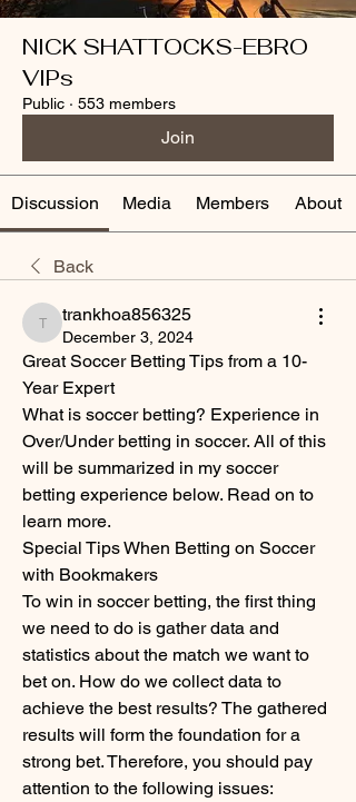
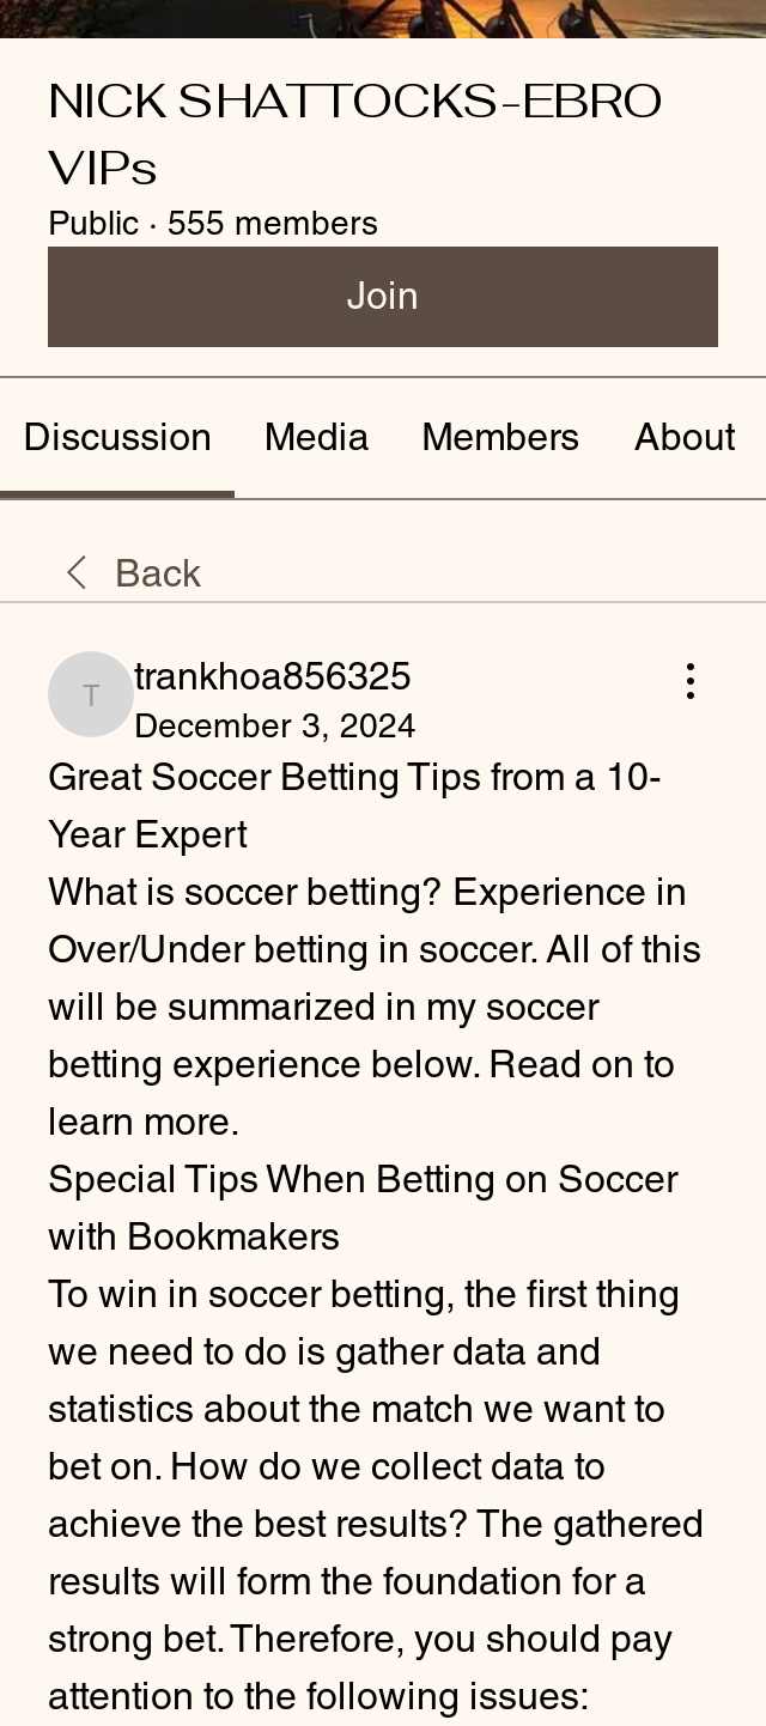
[22,95,176,112] Public · 553 members -> [48,203,378,242] Public · 555 members

